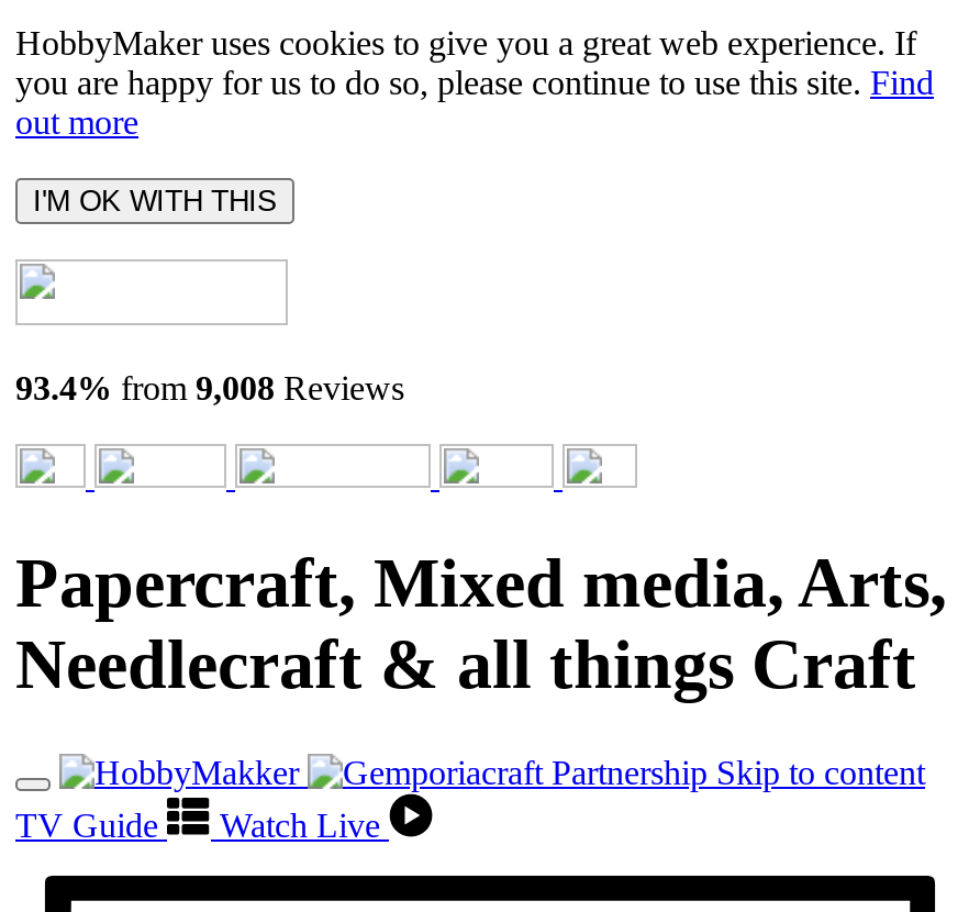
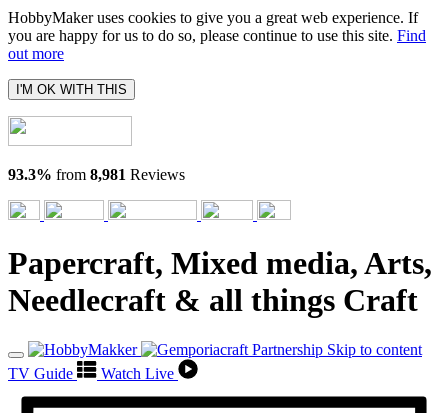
[15,369,404,407] 93.4% from 9,008 Reviews -> [8,166,185,183] 93.3% from 8,981 Reviews

